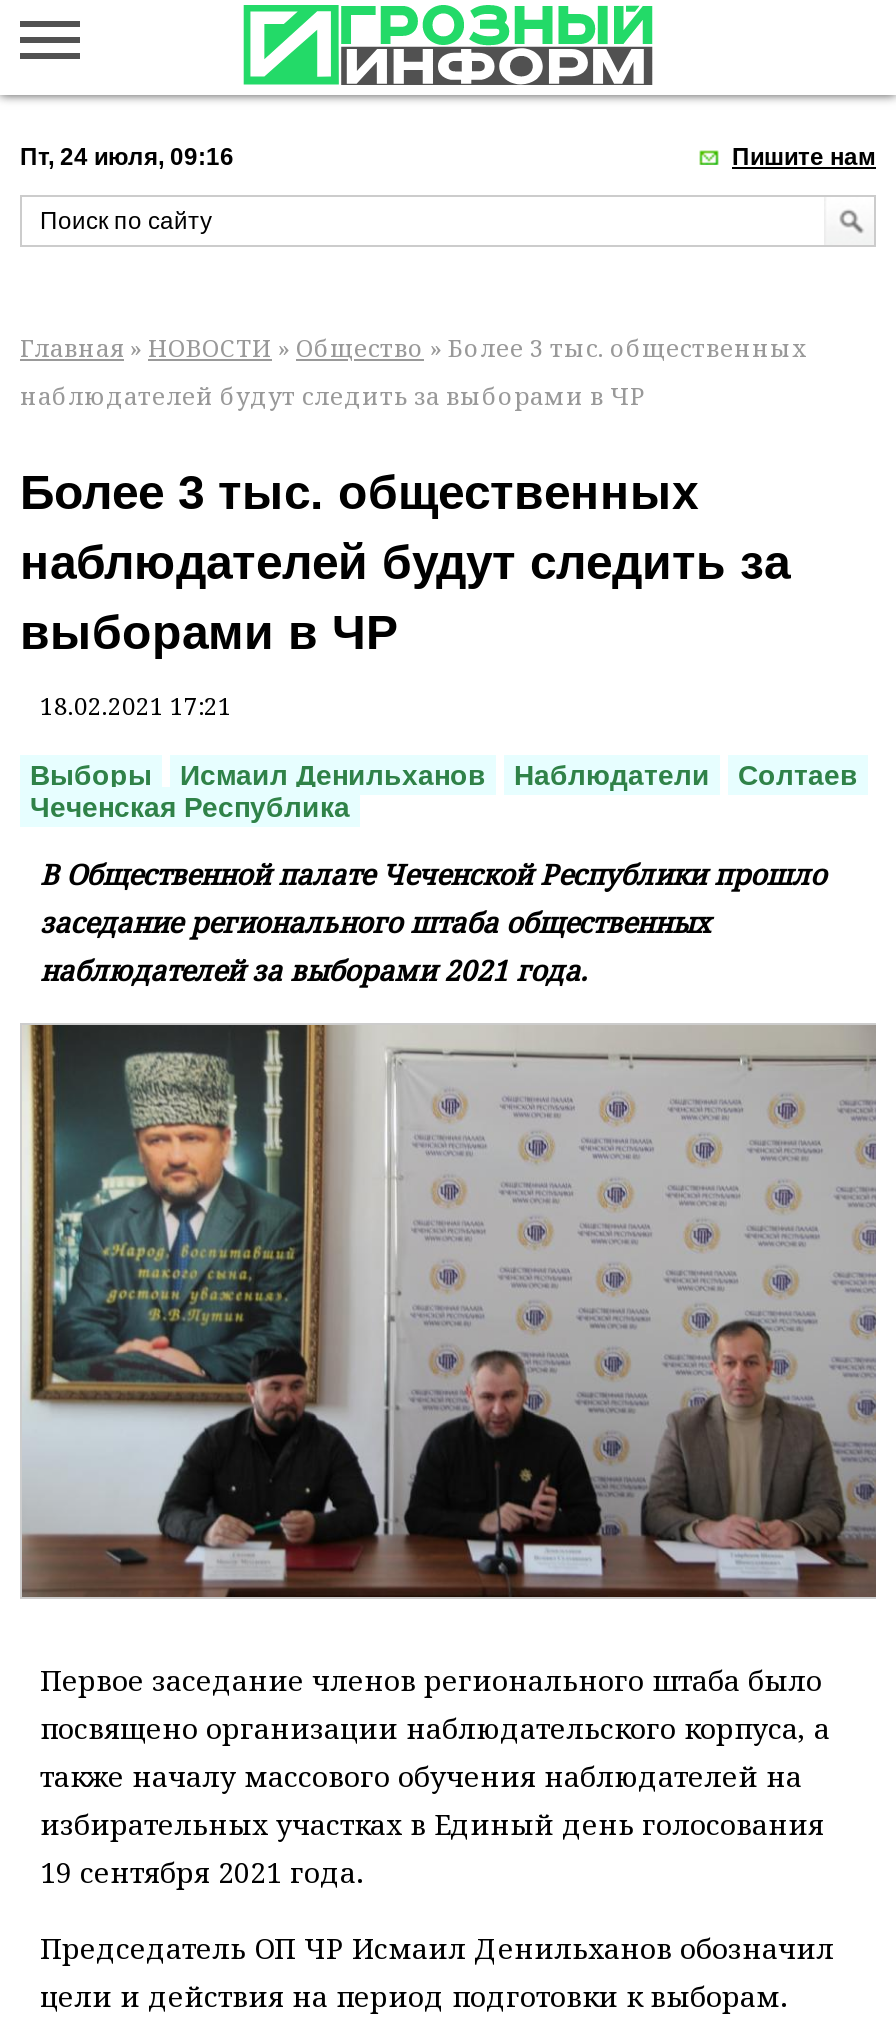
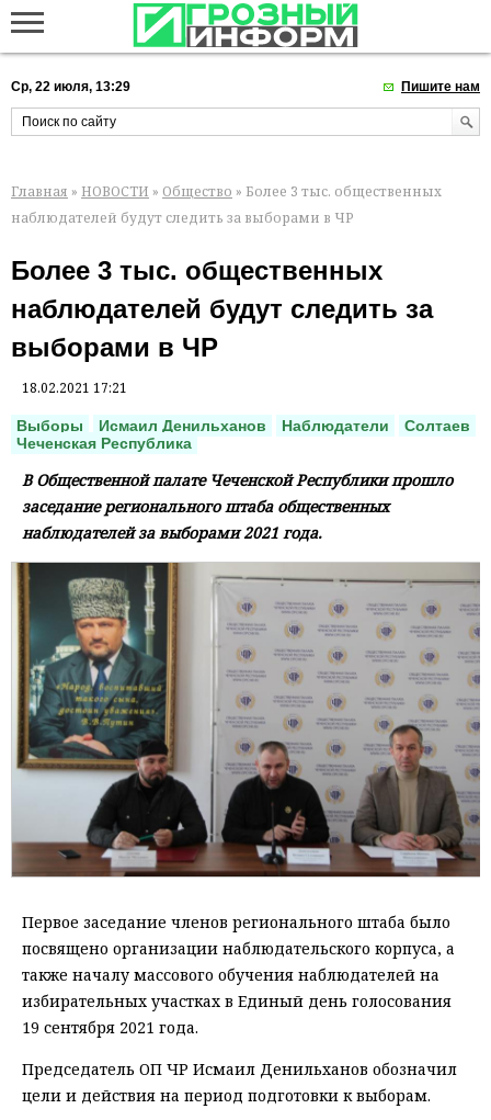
[20,143,234,171] Пт, 24 июля, 09:16 -> [11,79,130,94] Ср, 22 июля, 13:29

